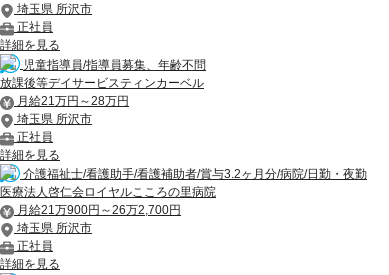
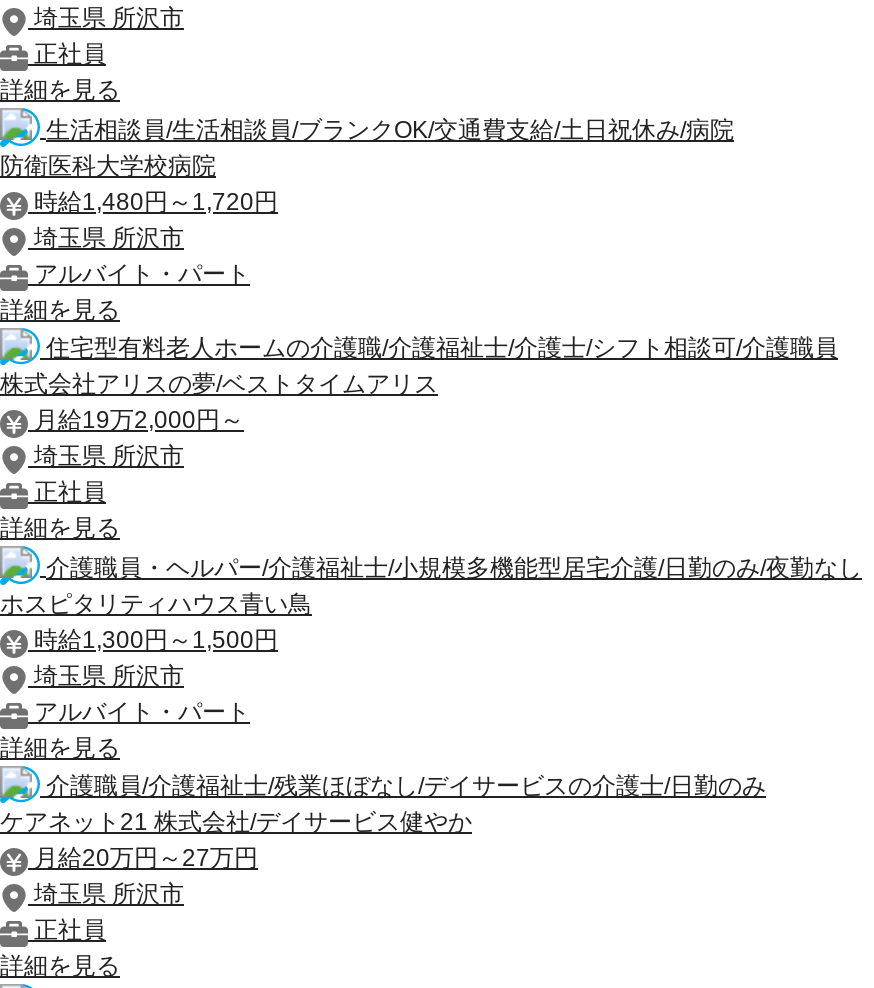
[0,58,206,108] 児童指導員/指導員募集、年齢不問 | 放課後等デイサービスティンカーベル | 月給21万円～28万円 -> [0,116,838,435] 生活相談員/生活相談員/ブランクOK/交通費支給/土日祝休み/病院 | 防衛医科大学校病院 | 時給1,480円～1,720円 | 埼玉県 所沢市 | アルバイト・パート | 詳細を見る | 住宅型有料老人ホームの介護職/介護福祉士/介護士/シフト相談可/介護職員 | 株式会社アリスの夢/ベストタイムアリス | 月給19万2,000円～
[0,167,367,217] 介護福祉士/看護助手/看護補助者/賞与3.2ヶ月分/病院/日勤・夜勤 | 医療法人啓仁会ロイヤルこころの里病院 | 月給21万900円～26万2,700円 -> [0,554,862,873] 介護職員・ヘルパー/介護福祉士/小規模多機能型居宅介護/日勤のみ/夜勤なし | ホスピタリティハウス青い鳥 | 時給1,300円～1,500円 | 埼玉県 所沢市 | アルバイト・パート | 詳細を見る | 介護職員/介護福祉士/残業ほぼなし/デイサービスの介護士/日勤のみ | ケアネット21 株式会社/デイサービス健やか | 月給20万円～27万円

